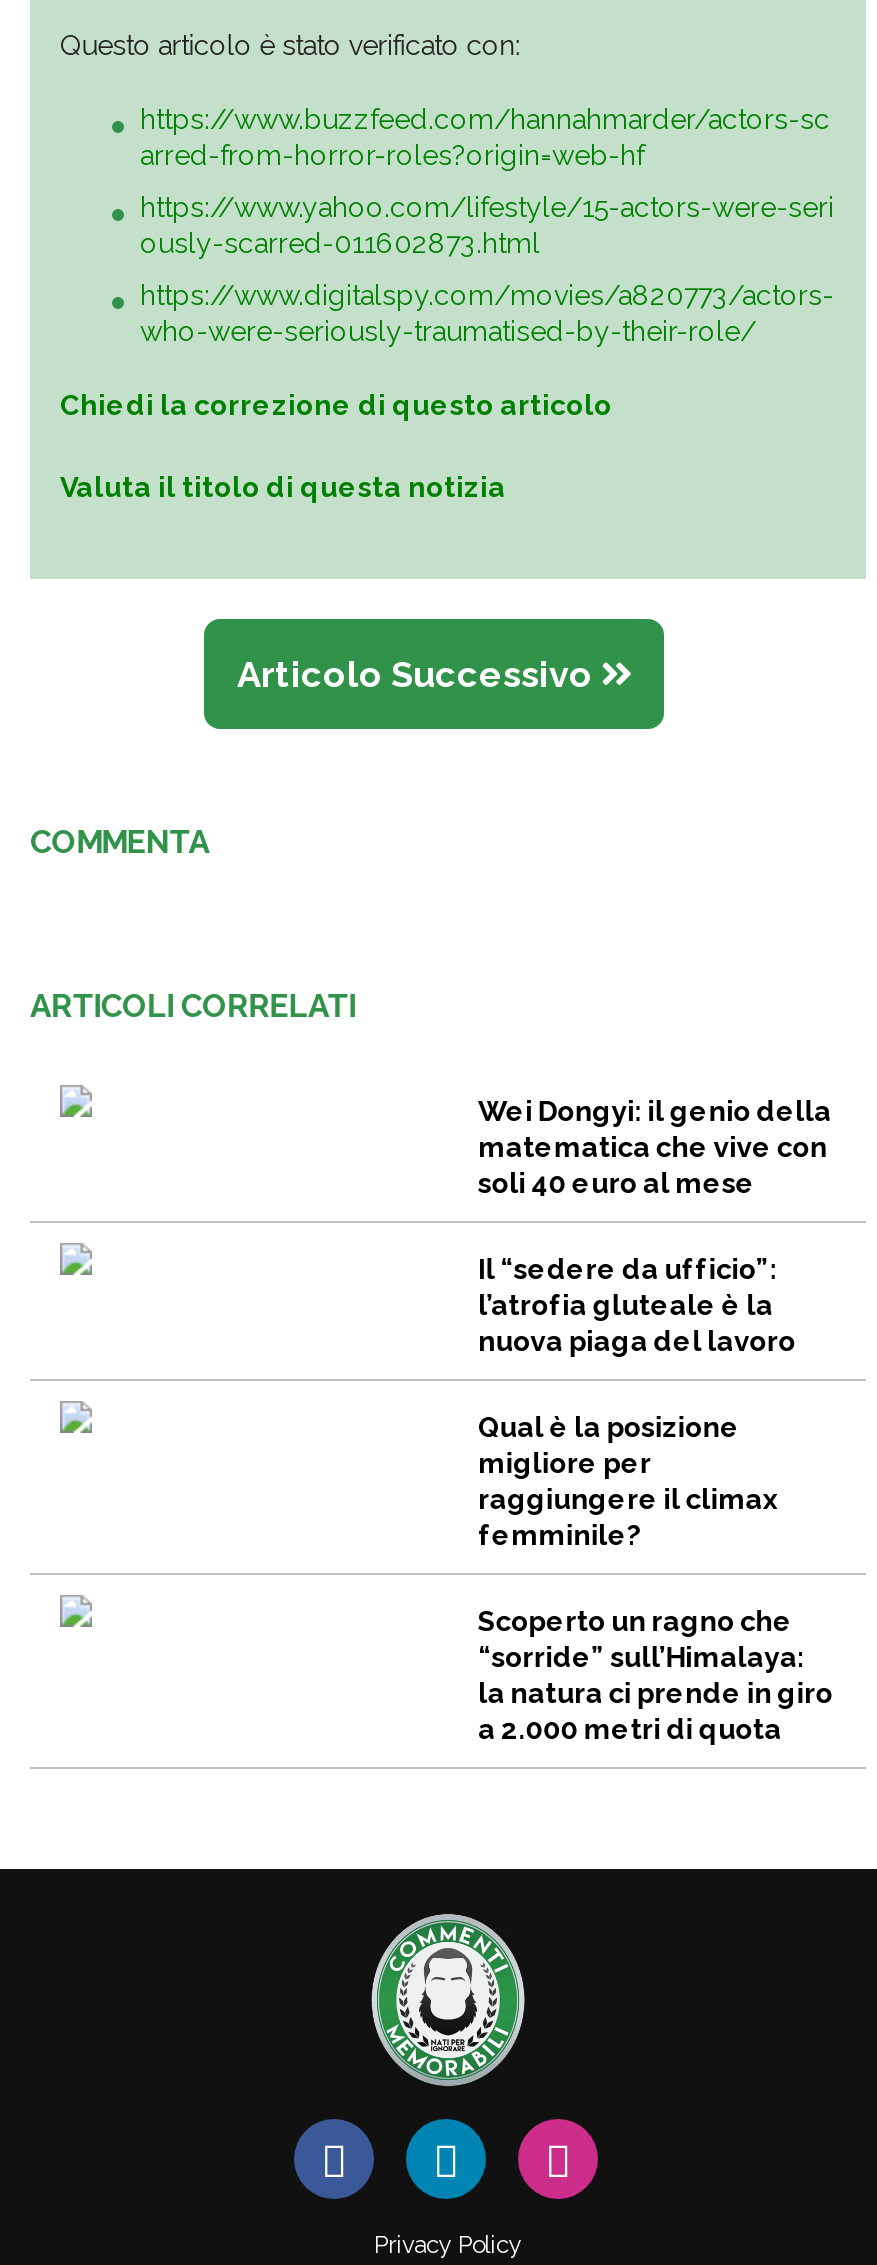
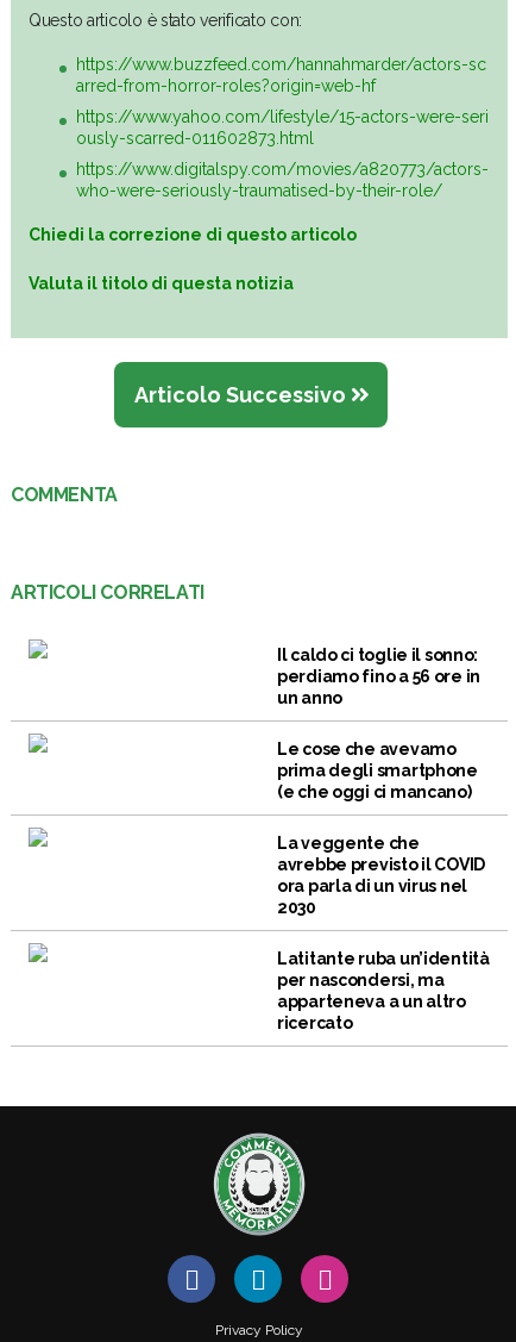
[478,1095,831,1199] Wei Dongyi: il genio della | matematica che vive con | soli 40 euro al mese -> [277,646,480,708] Il caldo ci toglie il sonno: | perdiamo fino a 56 ore in | un anno
[478,1253,796,1357] Il “sedere da ufficio”: | l’atrofia gluteale è la | nuova piaga del lavoro -> [277,740,478,802] Le cose che avevamo | prima degli smartphone | (e che oggi ci mancano)
[478,1411,776,1551] Qual è la posizione | migliore per | raggiungere il climax | femminile? -> [277,834,485,917] La veggente che | avrebbe previsto il COVID | ora parla di un virus nel | 2030
[478,1605,833,1745] Scoperto un ragno che | “sorride” sull’Himalaya: | la natura ci prende in giro | a 2.000 metri di quota -> [277,949,489,1033] Latitante ruba un’identità | per nascondersi, ma | apparteneva a un altro | ricercato

